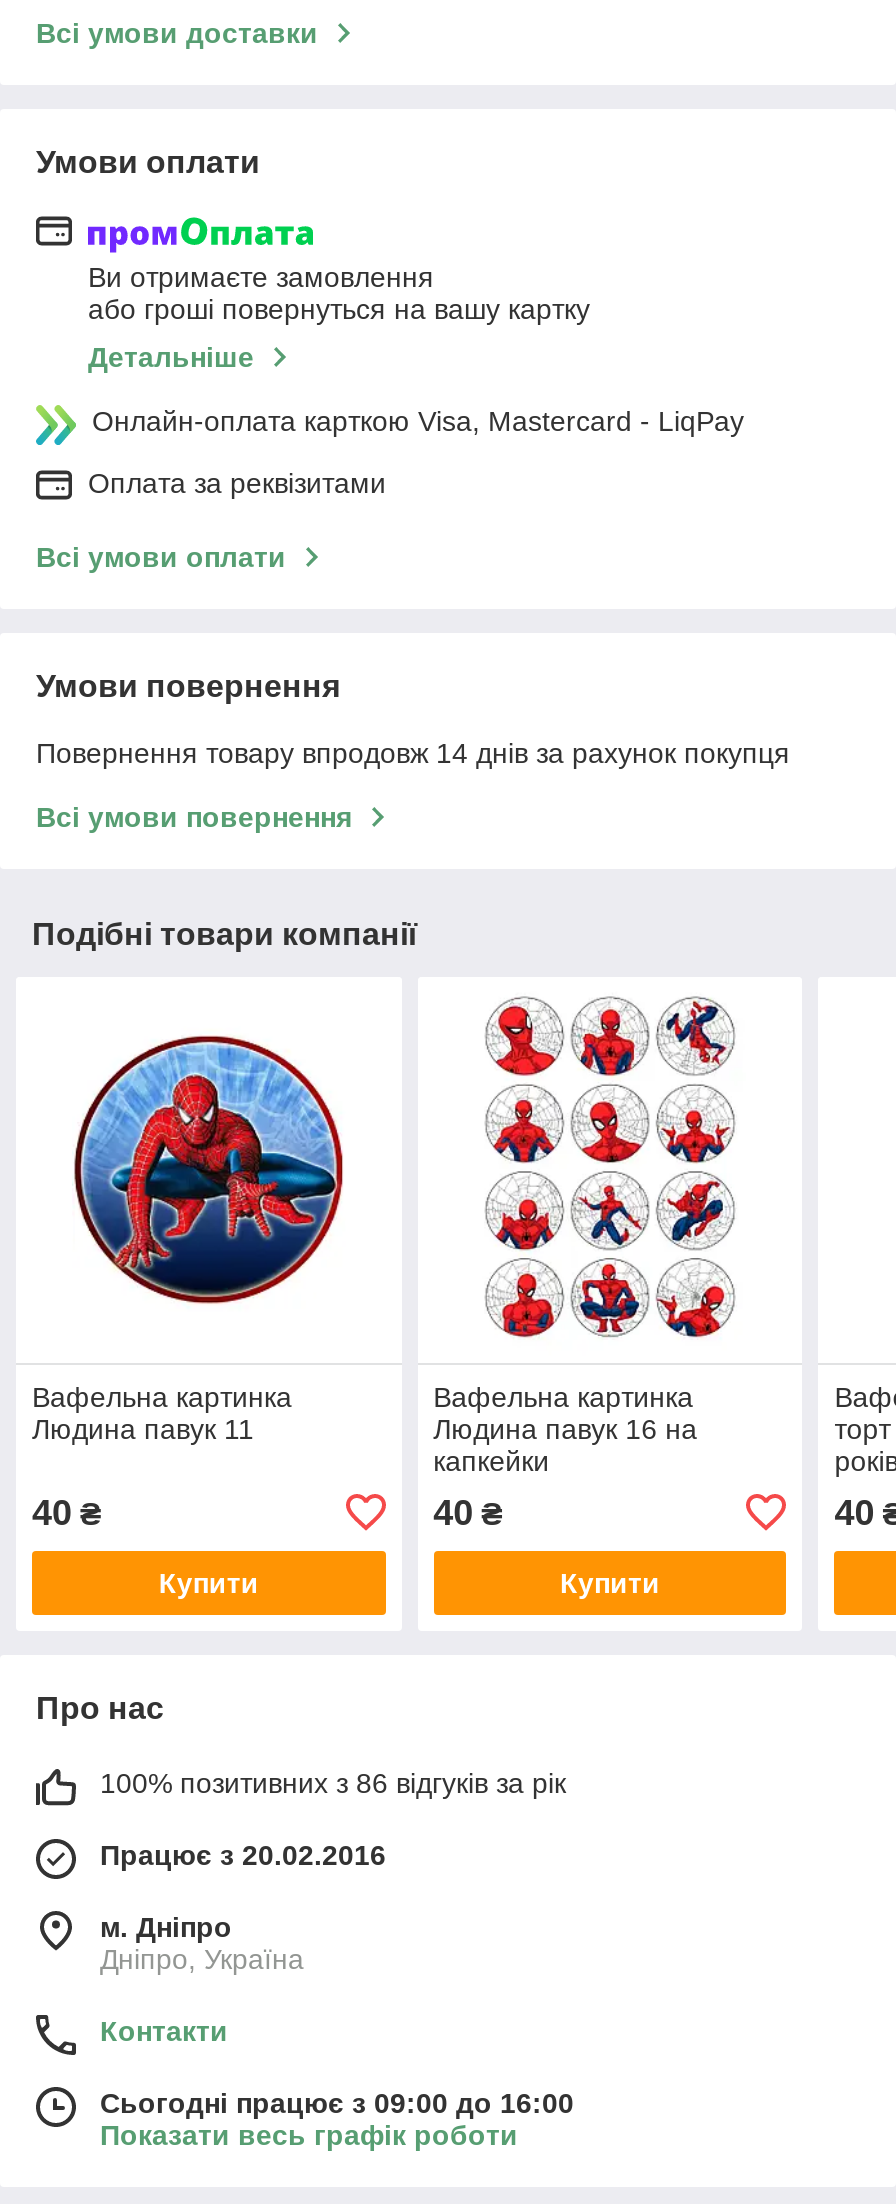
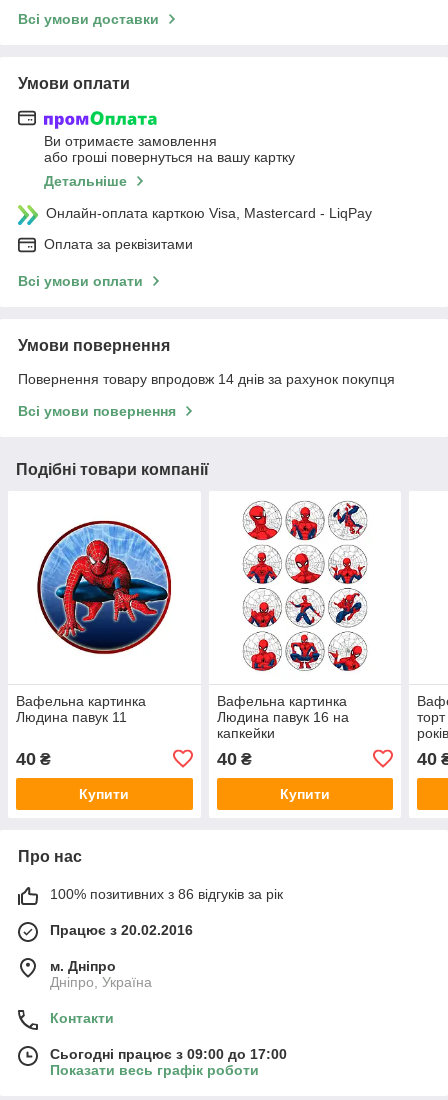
[100,2087,574,2119] Сьогодні працює з 09:00 до 16:00 -> [50,1046,287,1062] Сьогодні працює з 09:00 до 17:00

